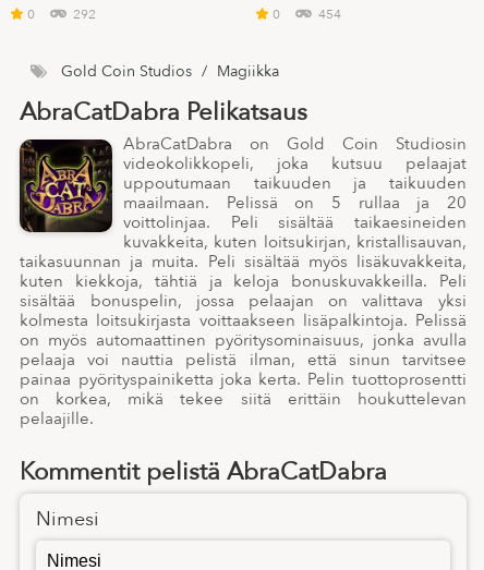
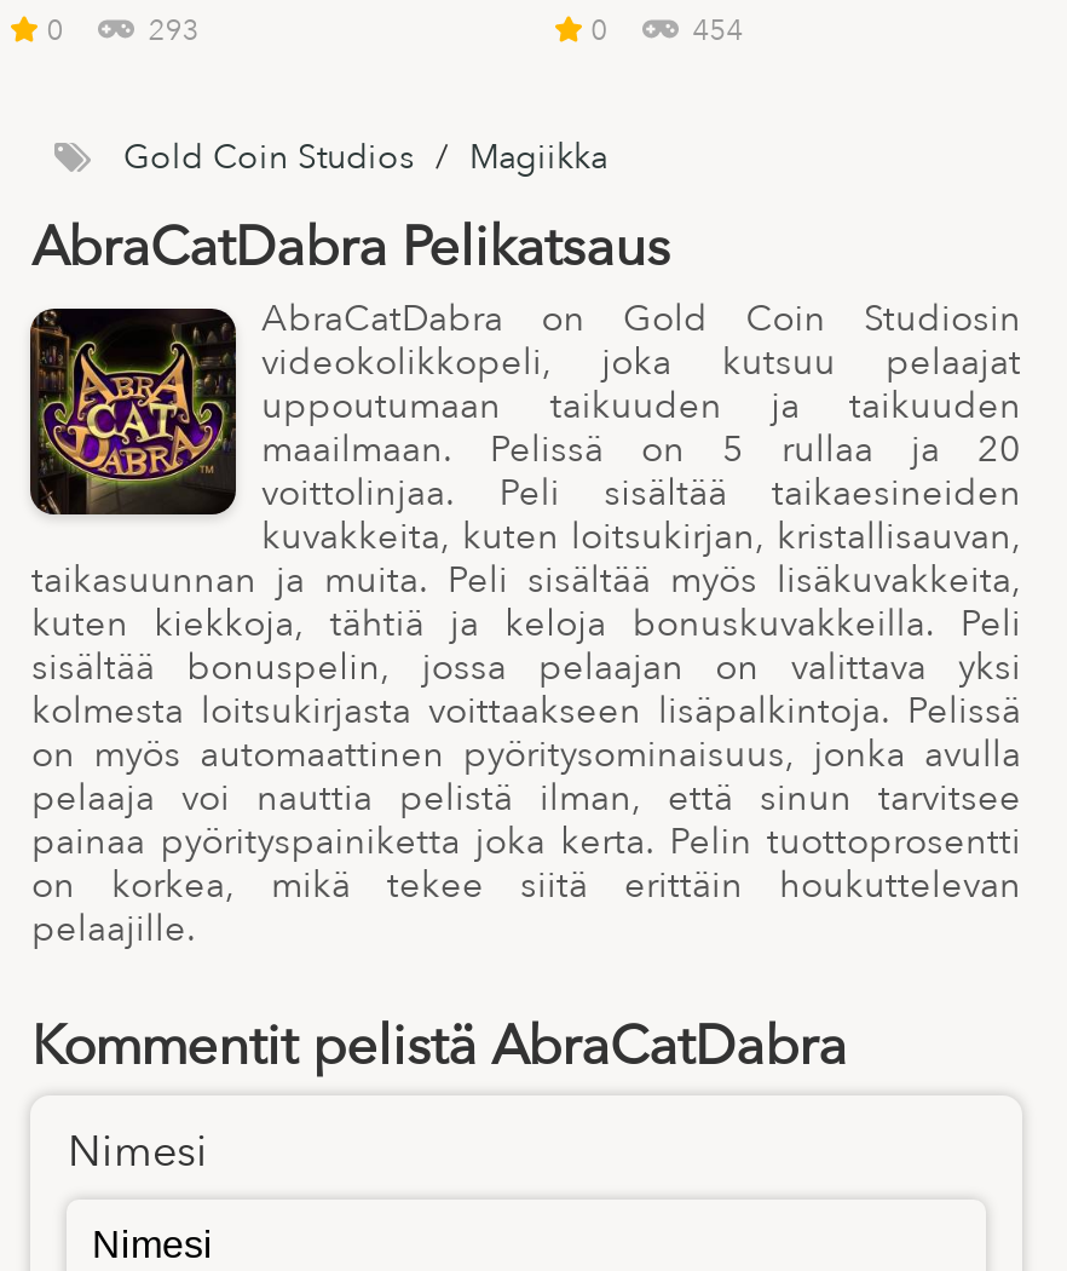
[73,6,96,23] 292 -> [148,11,199,50] 293

